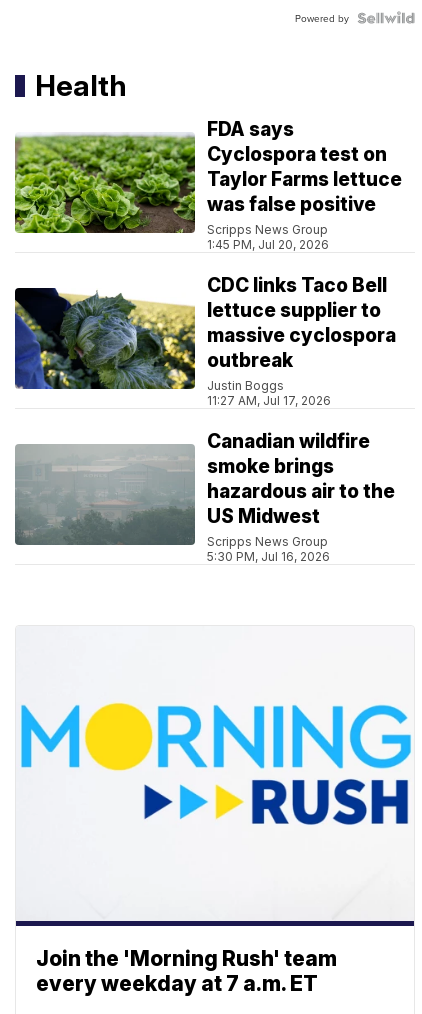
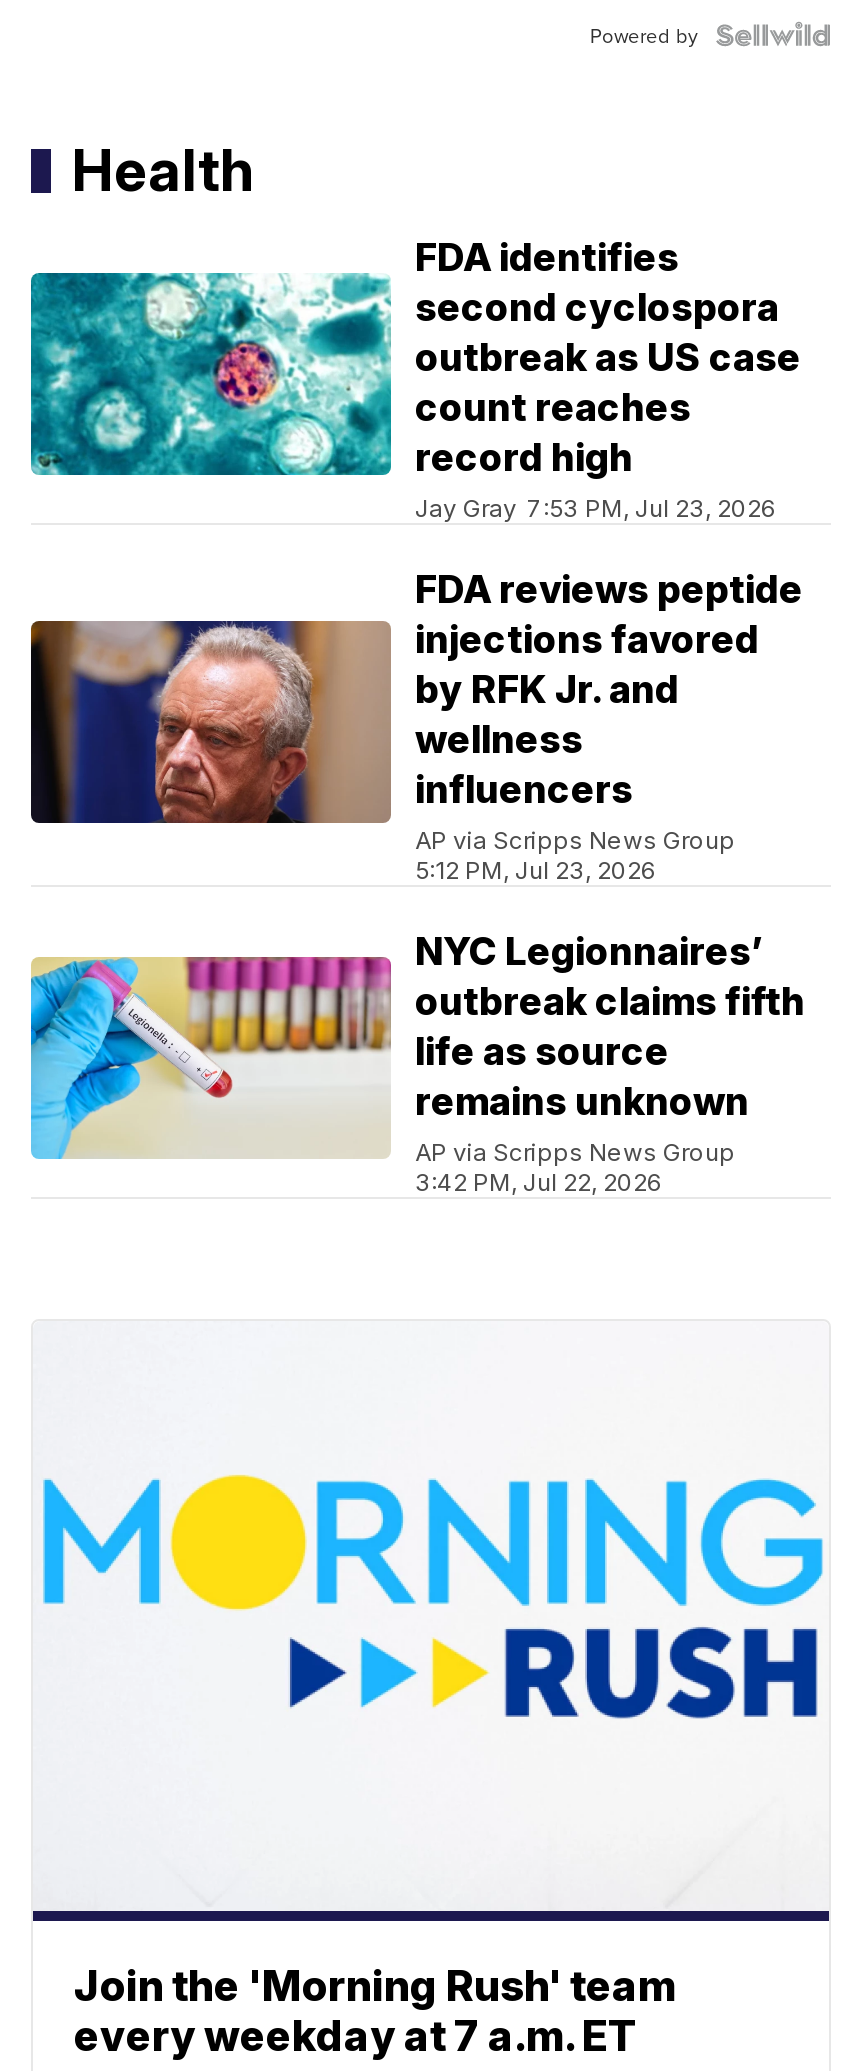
[14,118,402,252] [image] | FDA says | Cyclospora test on | Taylor Farms lettuce | was false positive | Scripps News Group | 1:45 PM, Jul 20, 2026 -> [29,236,801,524] [image] | FDA identifies | second cyclospora | outbreak as US case | count reaches | record high | Jay Gray 7:53 PM, Jul 23, 2026
[14,274,396,408] [image] | CDC links Taco Bell | lettuce supplier to | massive cyclospora | outbreak | Justin Boggs | 11:27 AM, Jul 17, 2026 -> [29,568,803,886] [image] | FDA reviews peptide | injections favored | by RFK Jr. and | wellness | influencers | AP via Scripps News Group | 5:12 PM, Jul 23, 2026
[14,430,395,564] [image] | Canadian wildfire | smoke brings | hazardous air to the | US Midwest | Scripps News Group | 5:30 PM, Jul 16, 2026 -> [29,930,805,1198] [image] | NYC Legionnaires’ | outbreak claims fifth | life as source | remains unknown | AP via Scripps News Group | 3:42 PM, Jul 22, 2026

